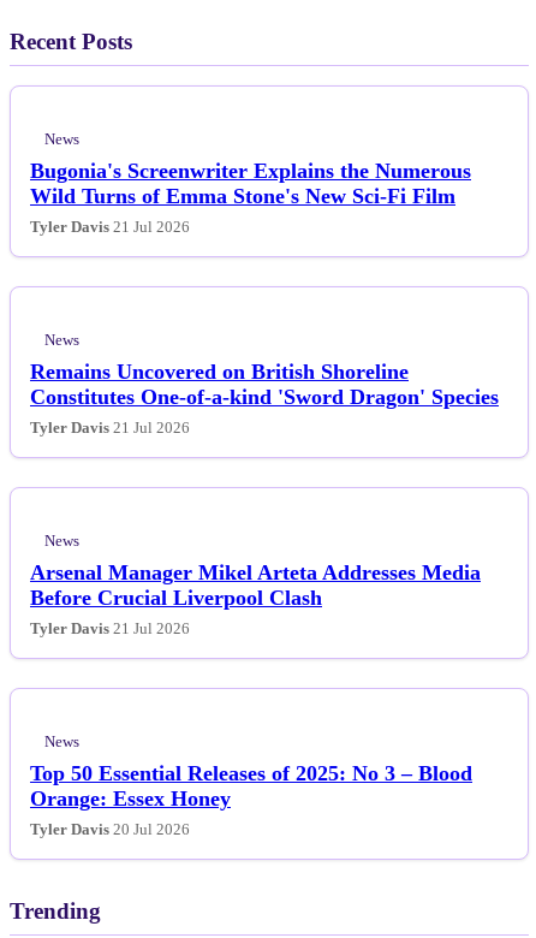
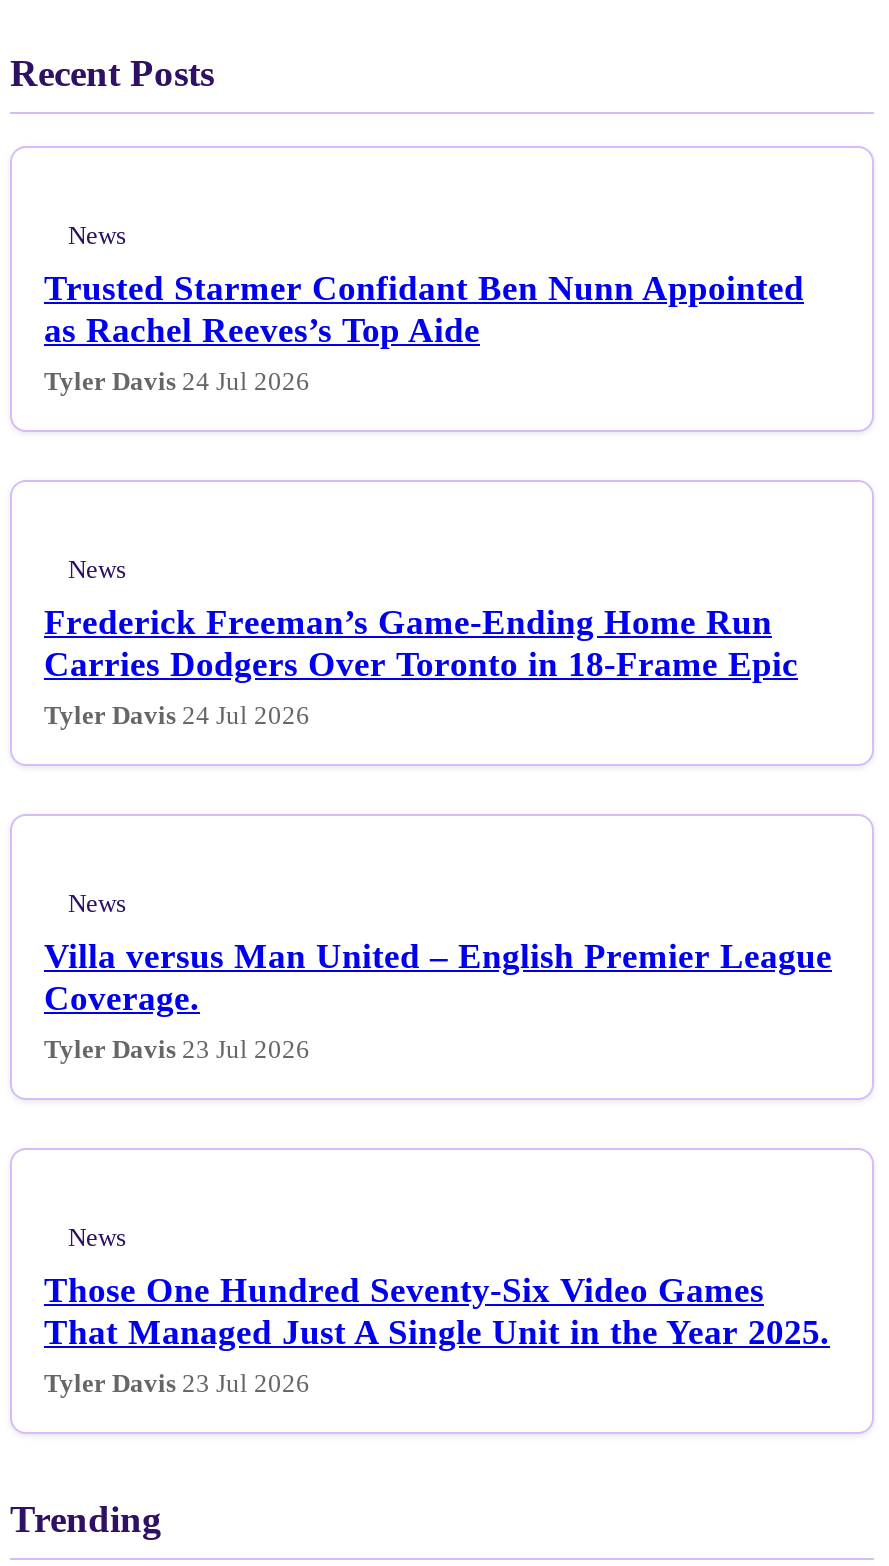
[30,159,471,236] Bugonia's Screenwriter Explains the Numerous | Wild Turns of Emma Stone's New Sci-Fi Film | Tyler Davis 21 Jul 2026 -> [44,268,804,396] Trusted Starmer Confidant Ben Nunn Appointed | as Rachel Reeves’s Top Aide | Tyler Davis 24 Jul 2026
[30,360,499,437] Remains Uncovered on British Shoreline | Constitutes One-of-a-kind 'Sword Dragon' Species | Tyler Davis 21 Jul 2026 -> [44,602,798,730] Frederick Freeman’s Game-Ending Home Run | Carries Dodgers Over Toronto in 18-Frame Epic | Tyler Davis 24 Jul 2026
[30,561,481,637] Arsenal Manager Mikel Arteta Addresses Media | Before Crucial Liverpool Clash | Tyler Davis 21 Jul 2026 -> [44,936,832,1064] Villa versus Man United – English Premier League | Coverage. | Tyler Davis 23 Jul 2026
[30,761,472,838] Top 50 Essential Releases of 2025: No 3 – Blood | Orange: Essex Honey | Tyler Davis 20 Jul 2026 -> [44,1270,830,1398] Those One Hundred Seventy-Six Video Games | That Managed Just A Single Unit in the Year 2025. | Tyler Davis 23 Jul 2026

